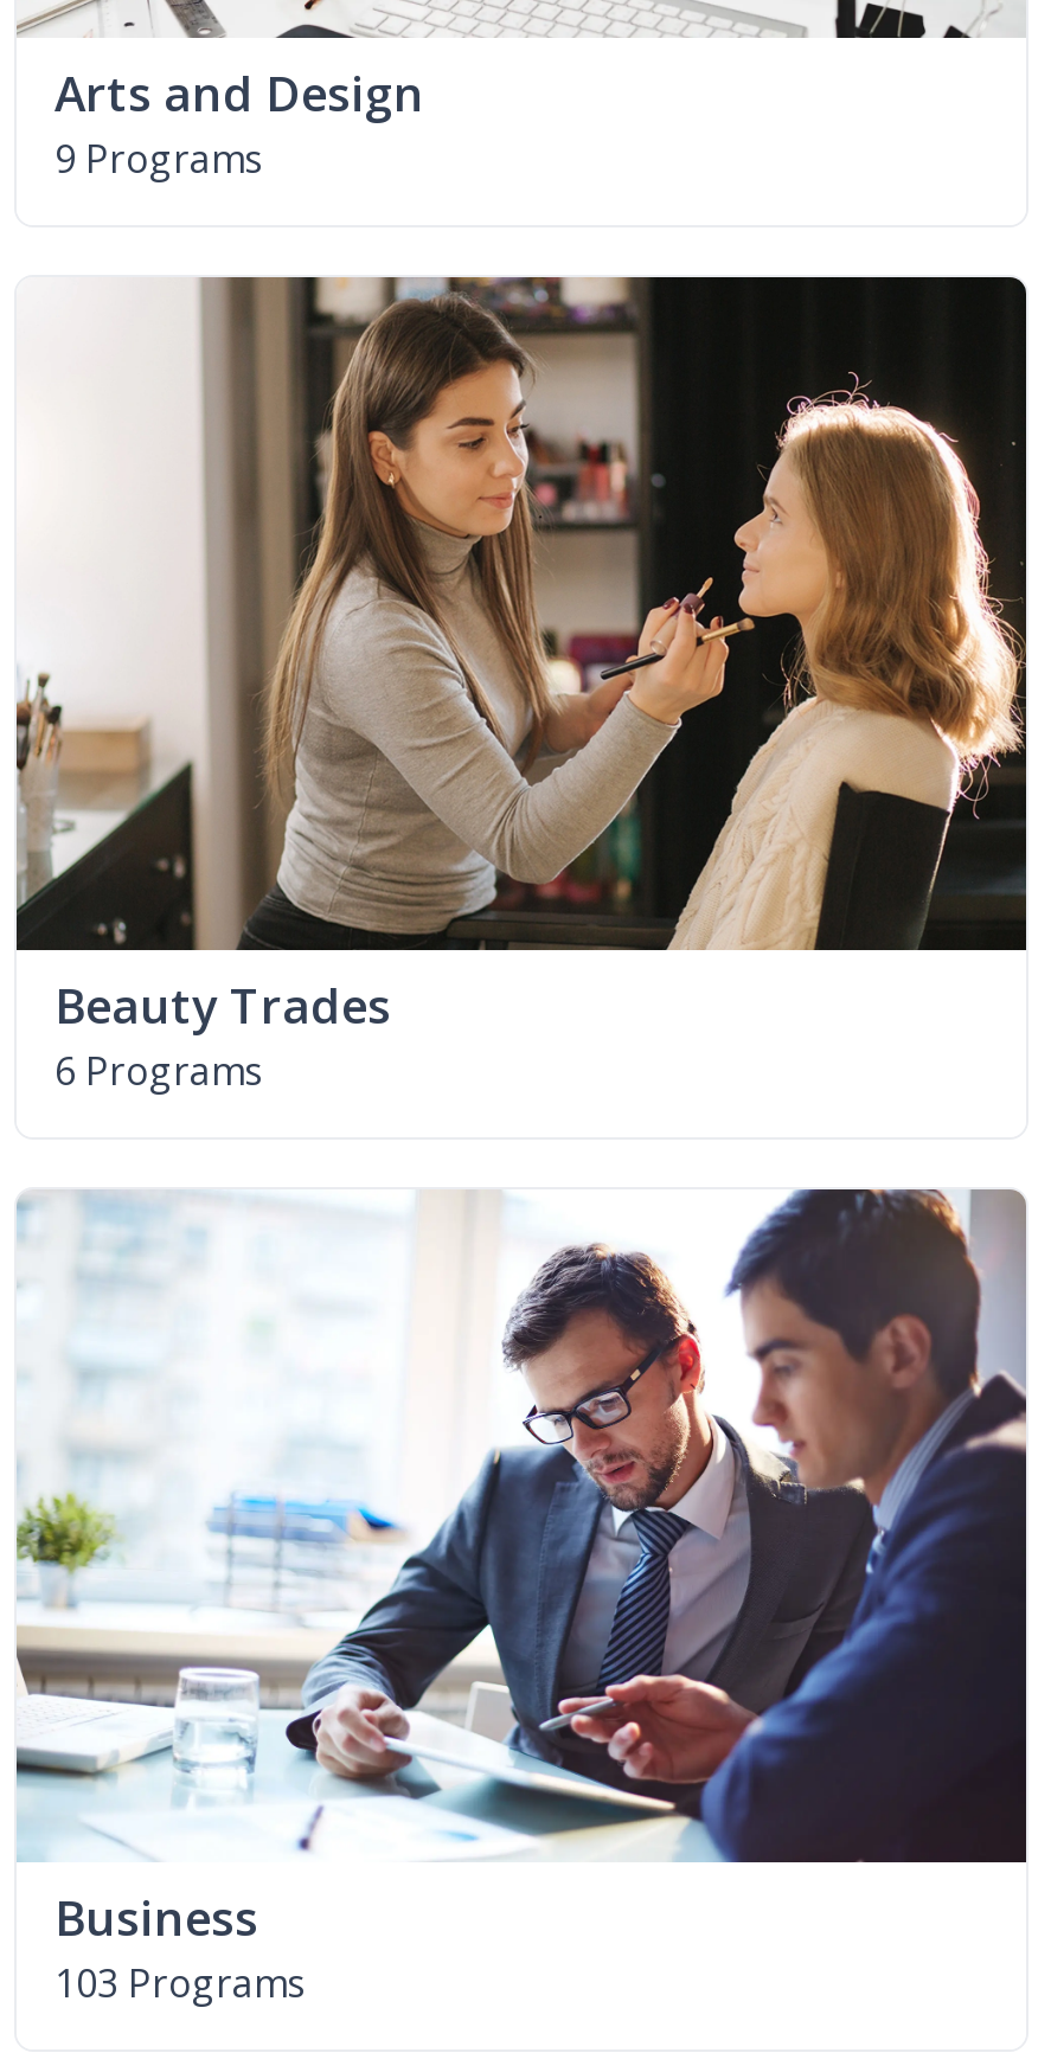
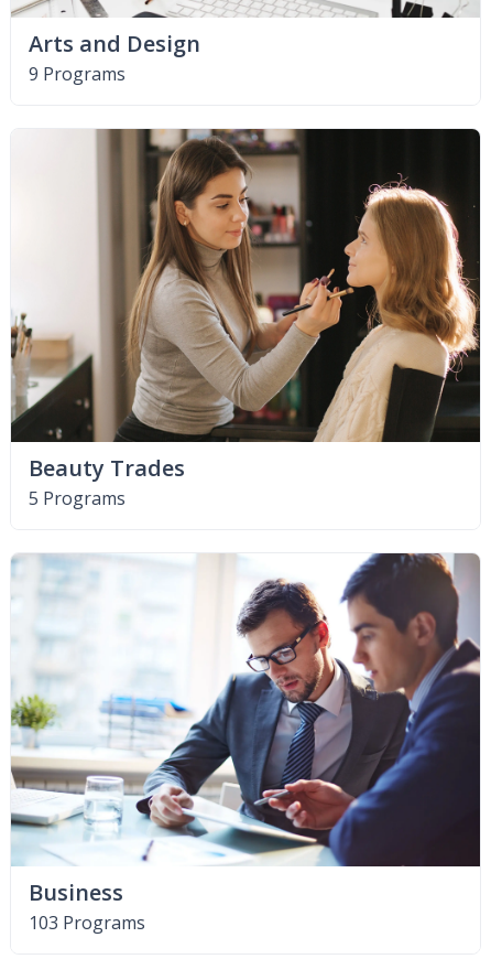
[55,1044,263,1097] 6 Programs -> [29,486,126,510] 5 Programs

